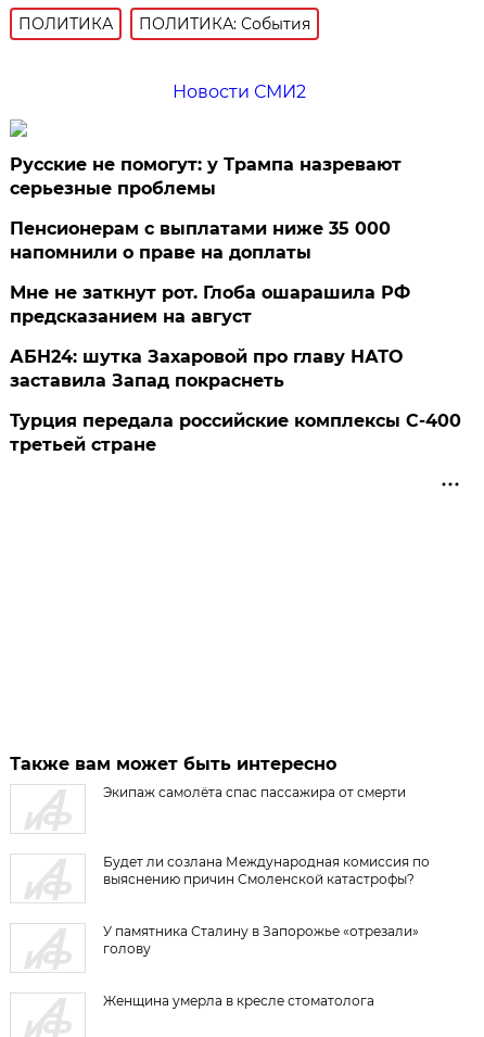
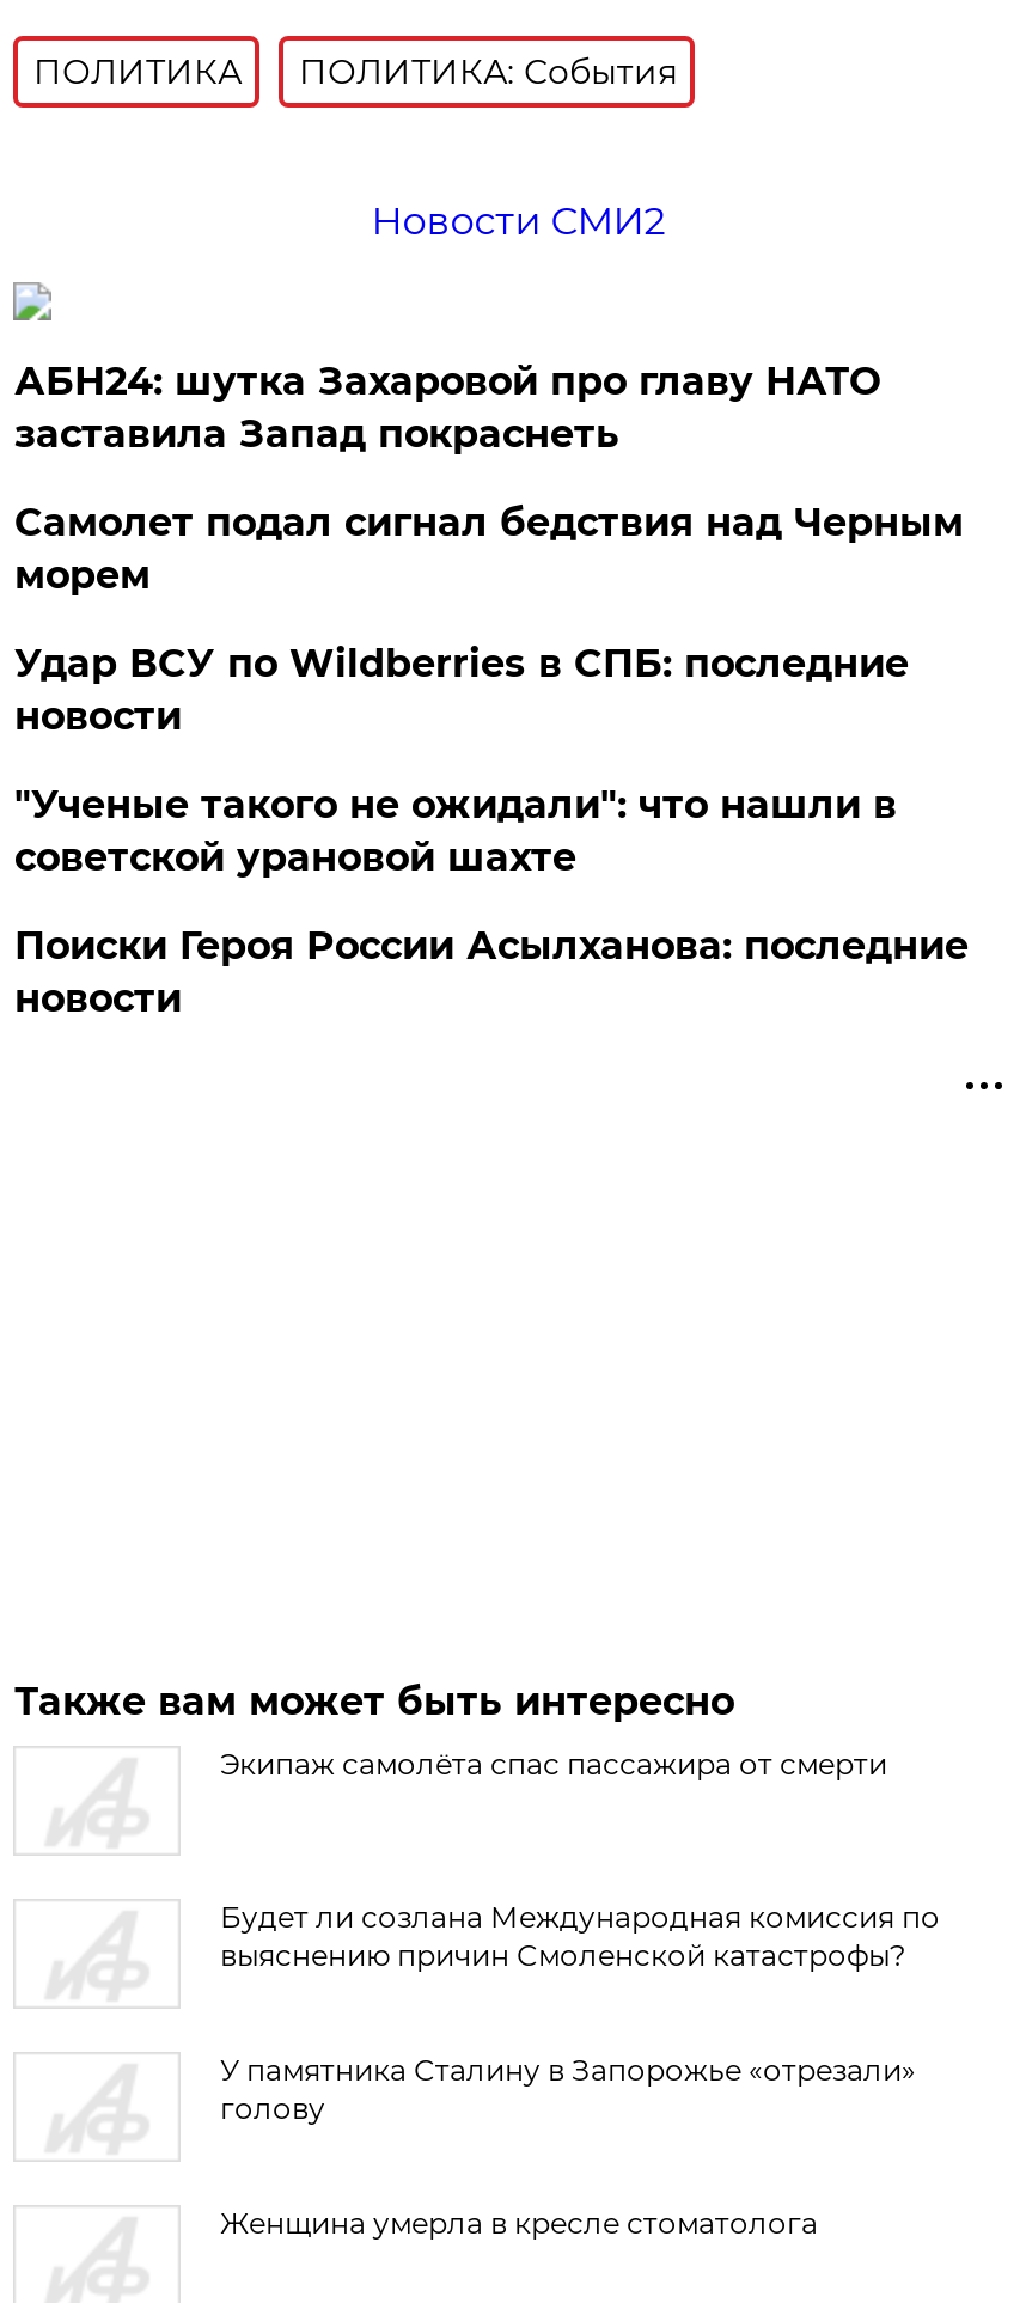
[10,154,411,327] Русские не помогут: у Трампа назревают | серьезные проблемы | Пенсионерам с выплатами ниже 35 000 | напомнили о праве на доплаты | Мне не заткнут рот. Глоба ошарашила РФ | предсказанием на август -> none
moved [10,346,403,391] -> [14,359,880,457]: АБН24: шутка Захаровой про главу НАТО | заставила Запад покраснеть
[10,410,462,455] Турция передала российские комплексы С-400 | третьей стране -> [14,500,968,1021] Самолет подал сигнал бедствия над Черным | морем | Удар ВСУ по Wildberries в СПБ: последние | новости | "Ученые такого не ожидали": что нашли в | советской урановой шахте | Поиски Героя России Асылханова: последние | новости

